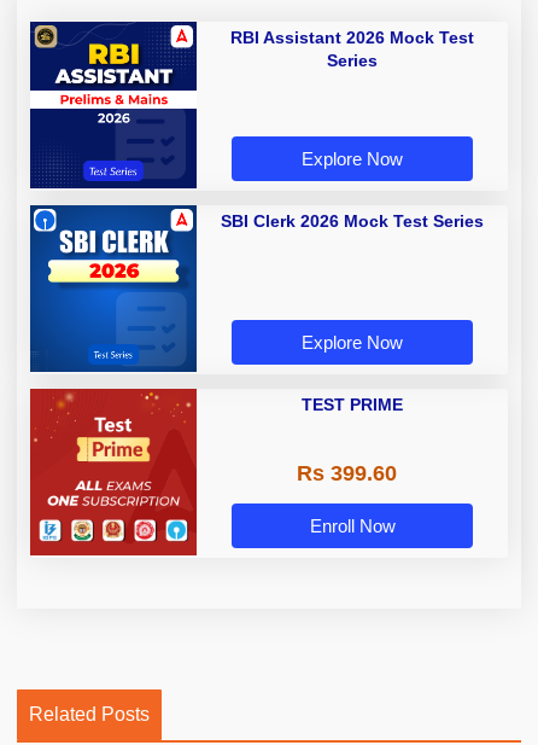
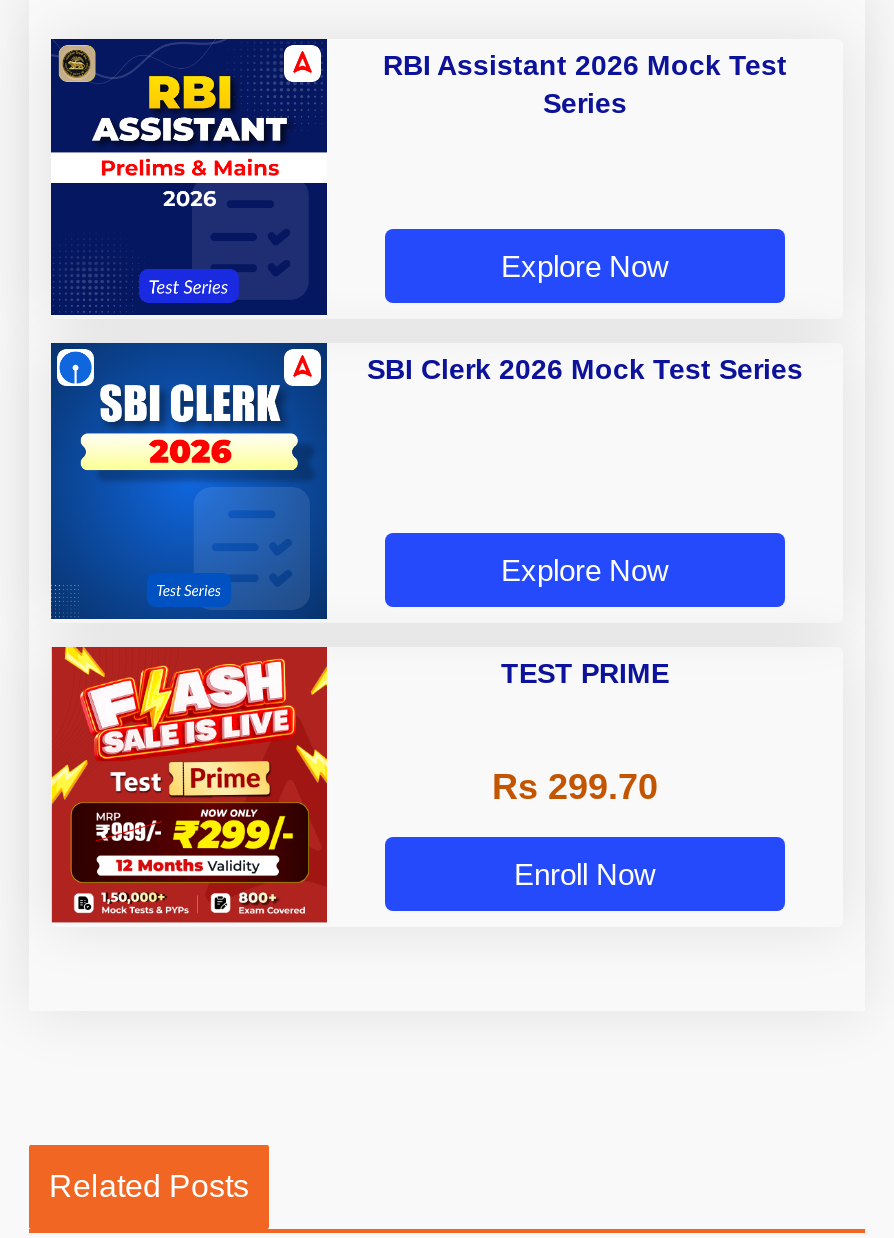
[29,388,198,549] [image] -> [49,645,329,917] [image]
[296,461,396,485] Rs 399.60 -> [492,767,658,807] Rs 299.70

